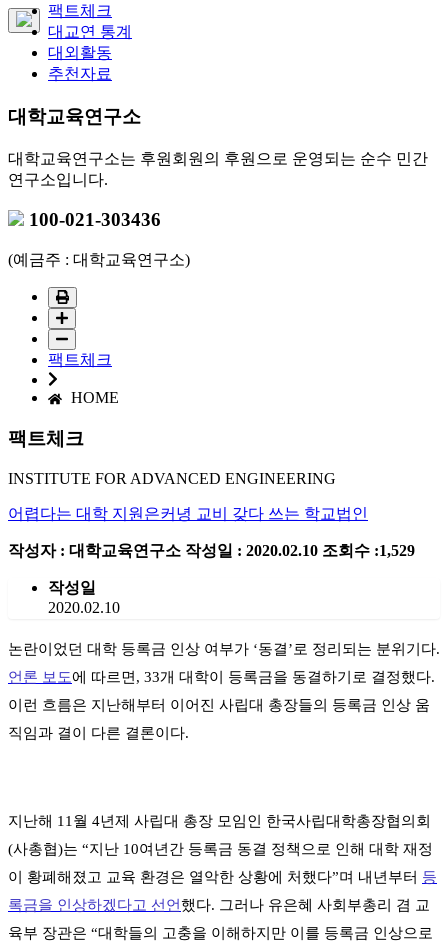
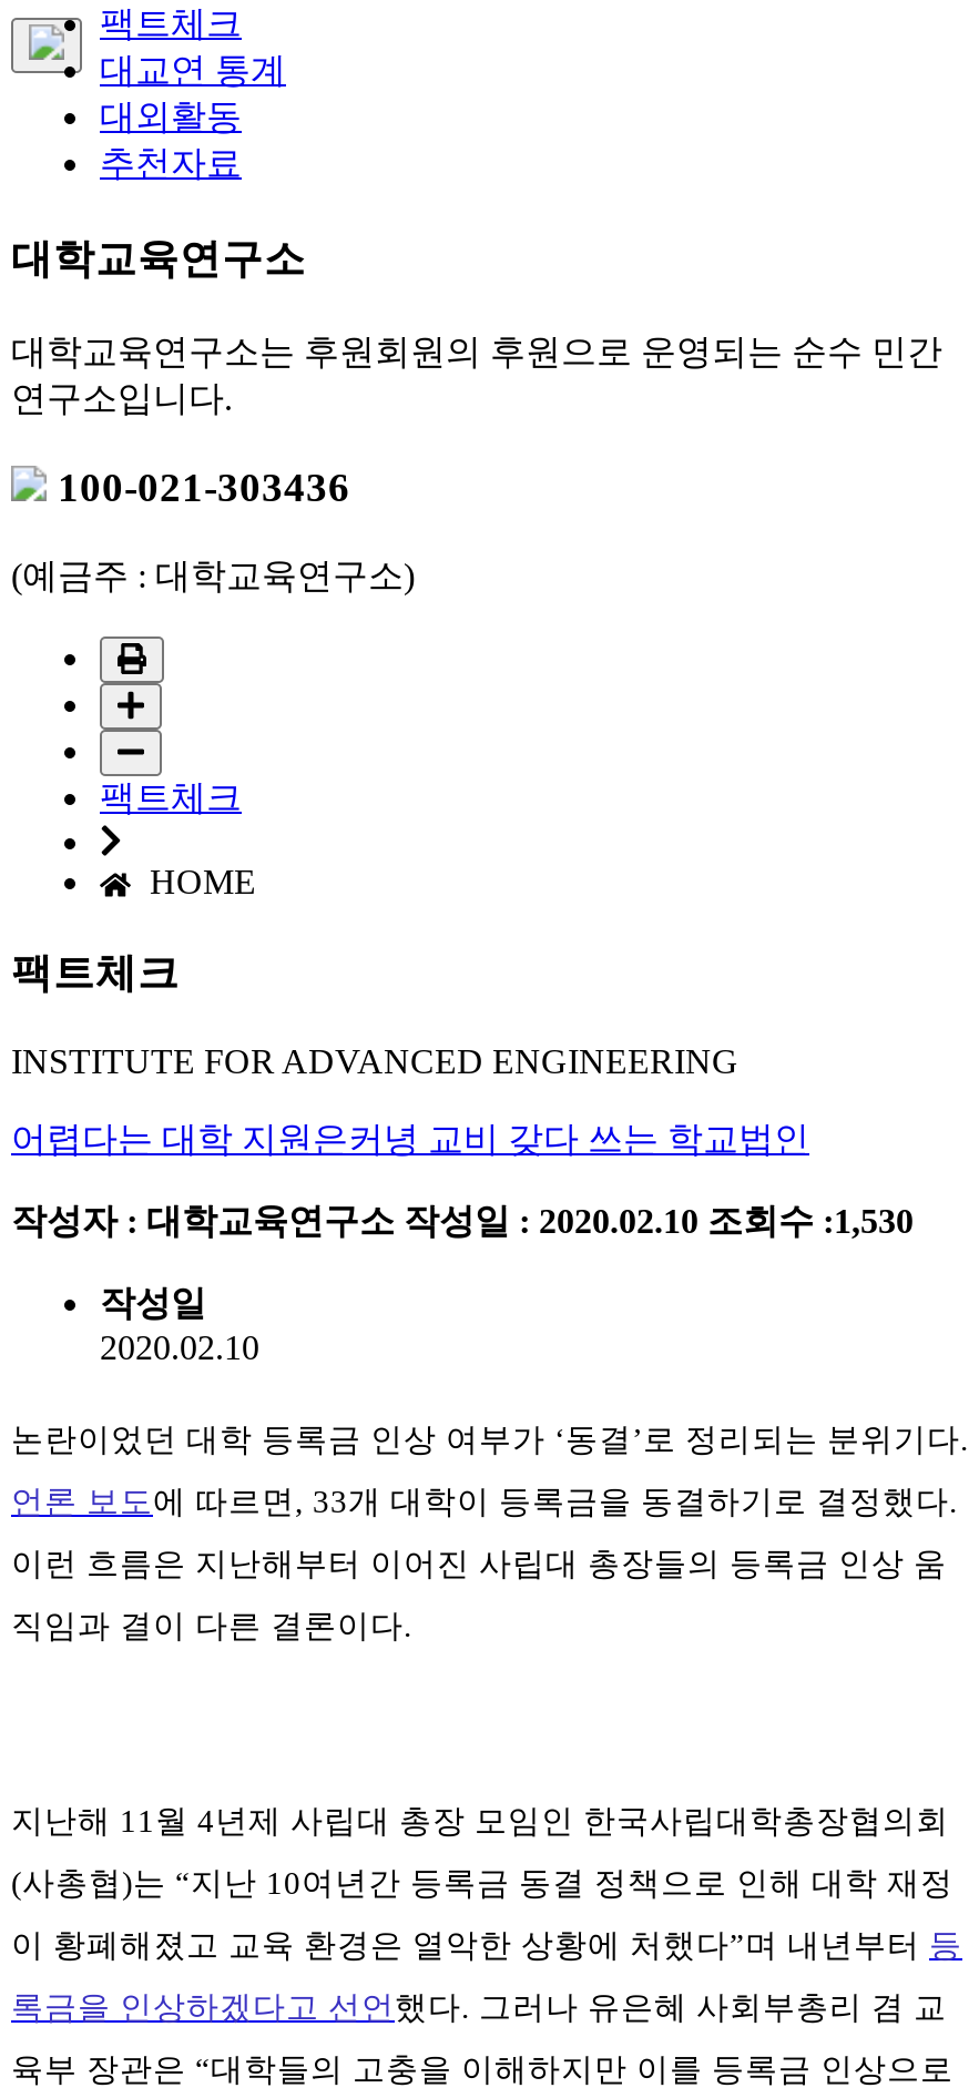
[8,542,415,559] 작성자 : 대학교육연구소 작성일 : 2020.02.10 조회수 :1,529 -> [11,1203,914,1241] 작성자 : 대학교육연구소 작성일 : 2020.02.10 조회수 :1,530

